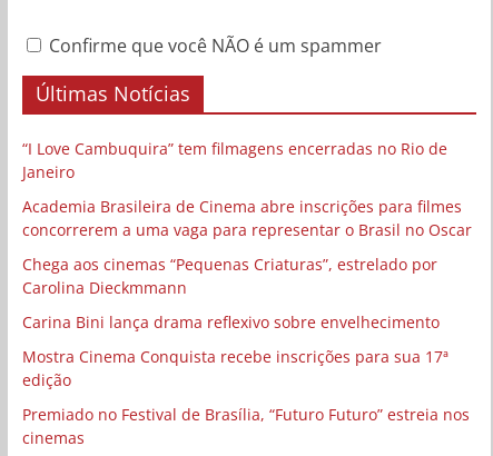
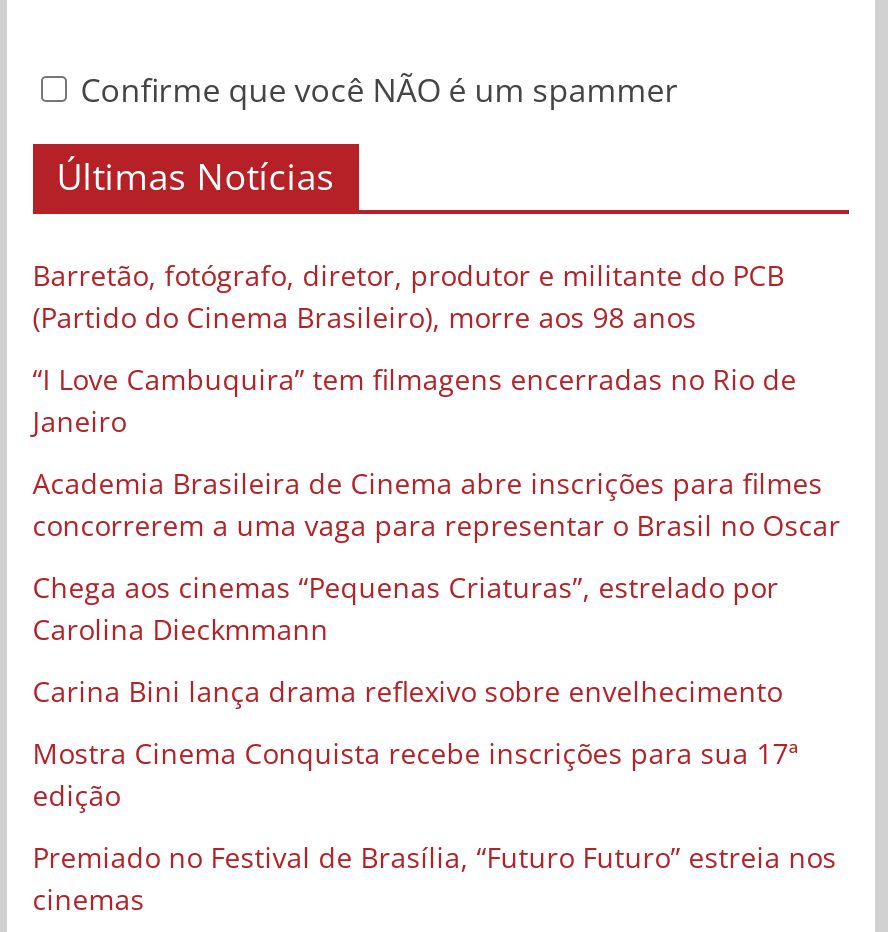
none -> [33,256,785,336] Barretão, fotógrafo, diretor, produtor e militante do PCB | (Partido do Cinema Brasileiro), morre aos 98 anos

